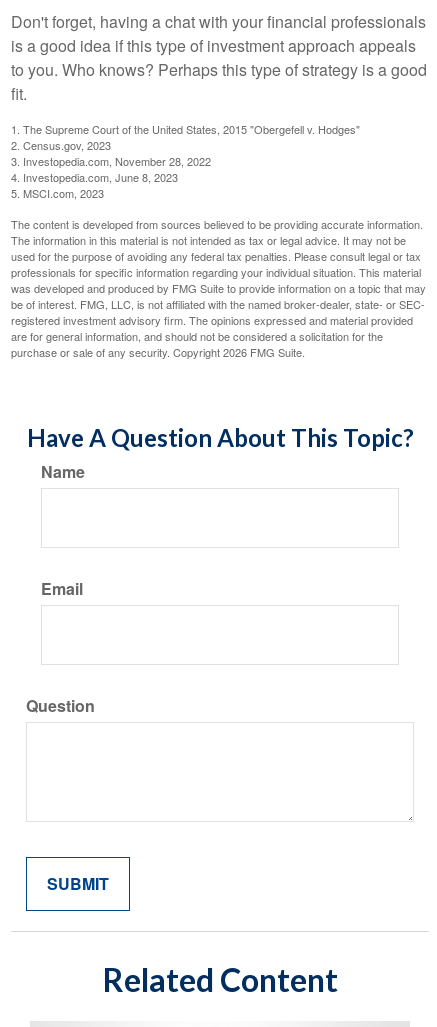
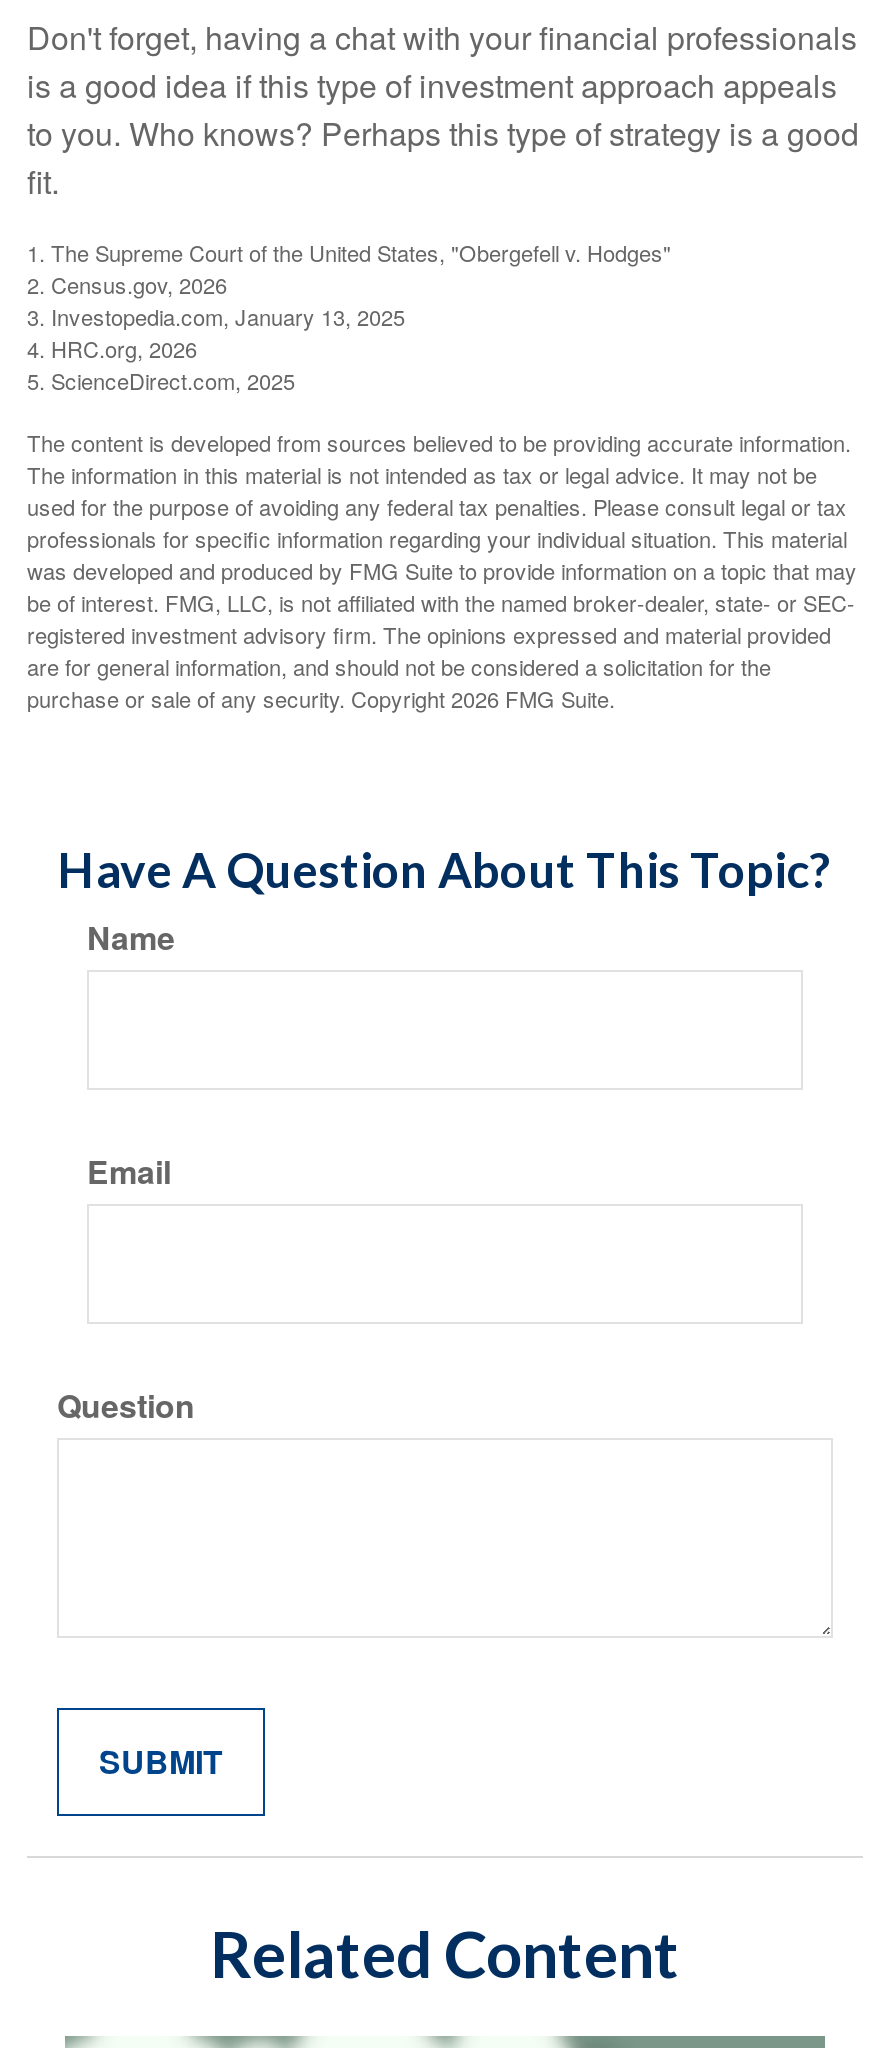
[11,121,360,201] 1. The Supreme Court of the United States, 2015 "Obergefell v. Hodges" | 2. Census.gov, 2023 | 3. Investopedia.com, November 28, 2022 | 4. Investopedia.com, June 8, 2023 | 5. MSCI.com, 2023 -> [27,236,671,396] 1. The Supreme Court of the United States, "Obergefell v. Hodges" | 2. Census.gov, 2026 | 3. Investopedia.com, January 13, 2025 | 4. HRC.org, 2026 | 5. ScienceDirect.com, 2025

